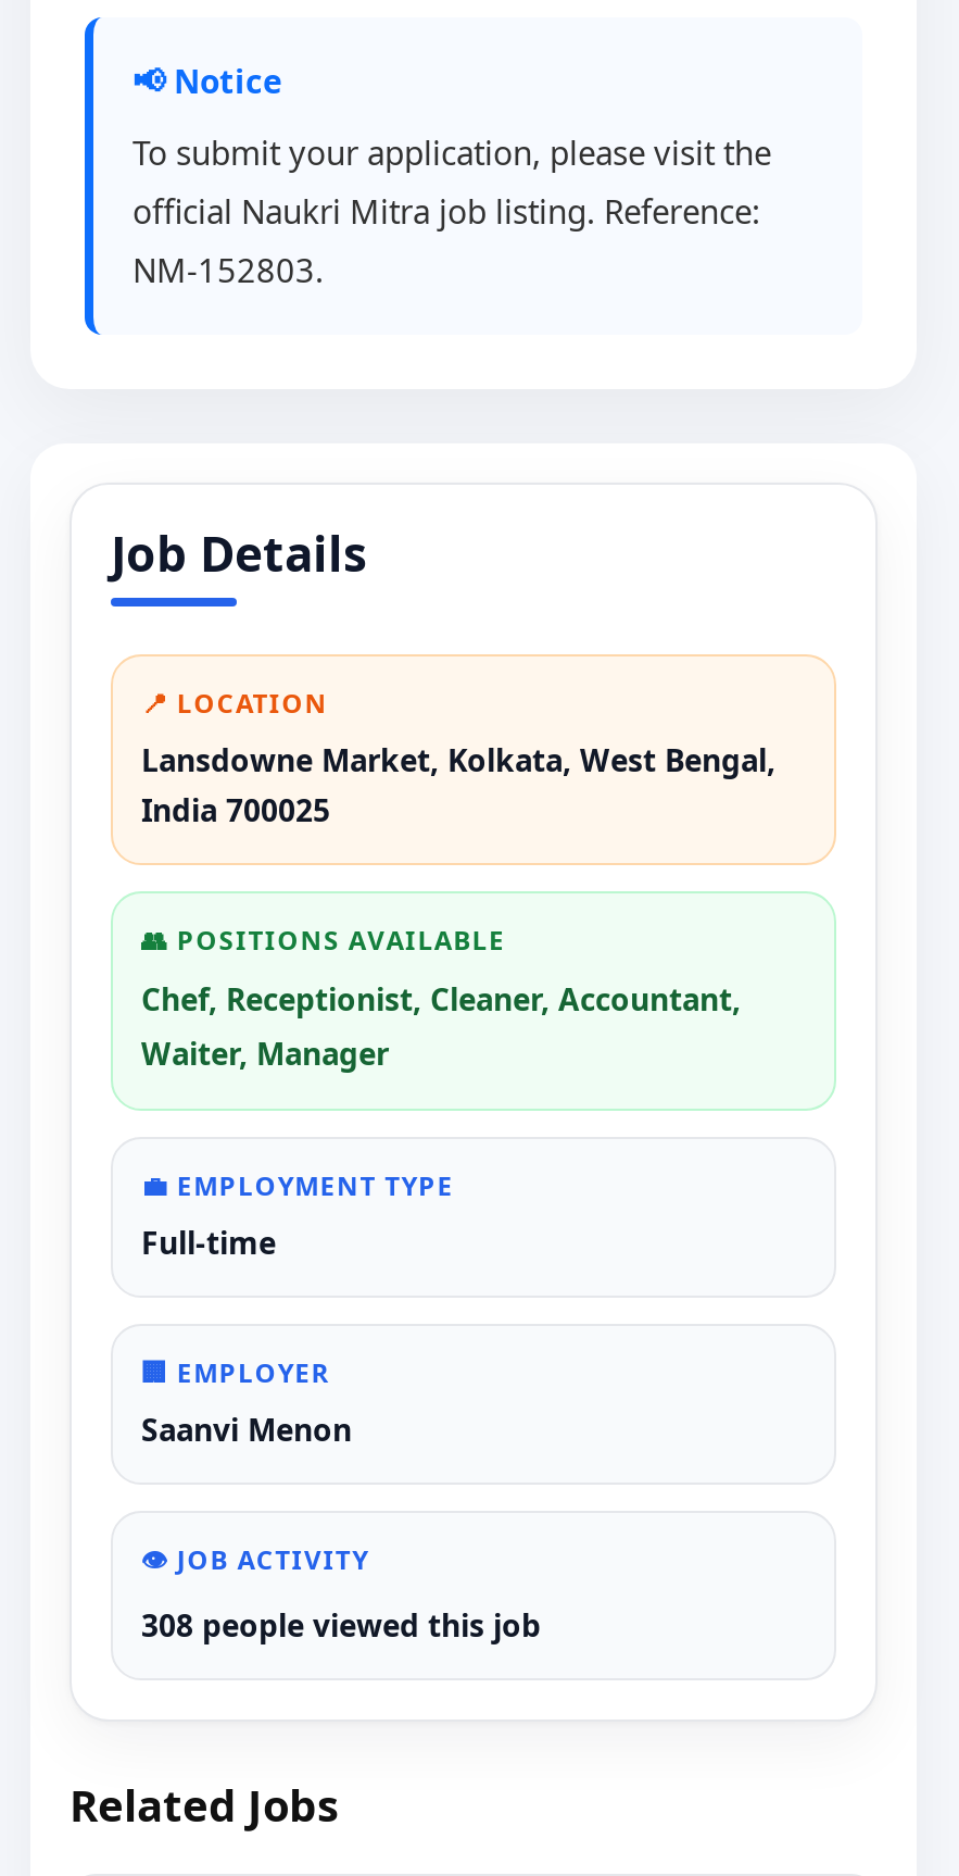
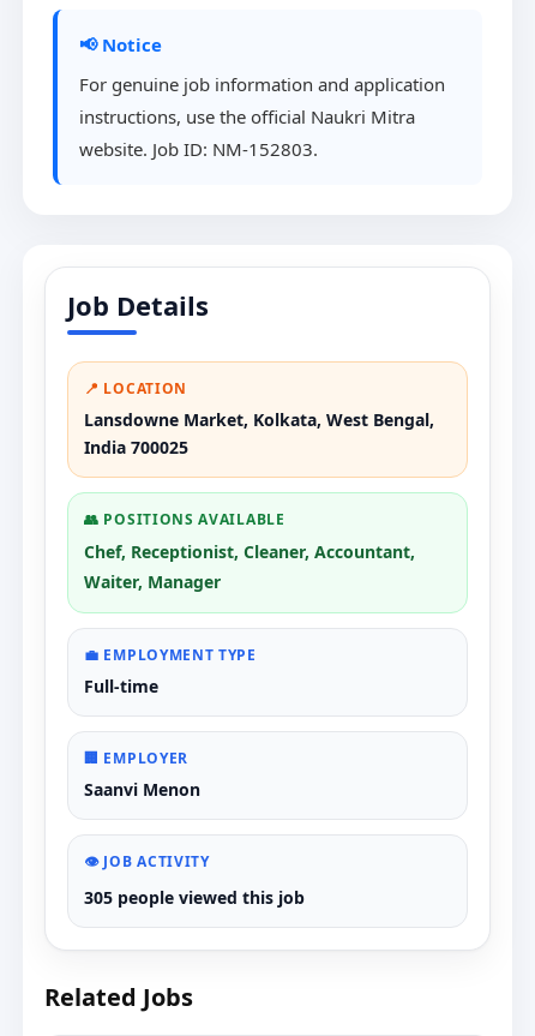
[133,130,771,291] To submit your application, please visit the | official Naukri Mitra job listing. Reference: | NM-152803. -> [79,72,445,161] For genuine job information and application | instructions, use the official Naukri Mitra | website. Job ID: NM-152803.
[141,1604,541,1646] 308 people viewed this job -> [84,886,305,909] 305 people viewed this job

